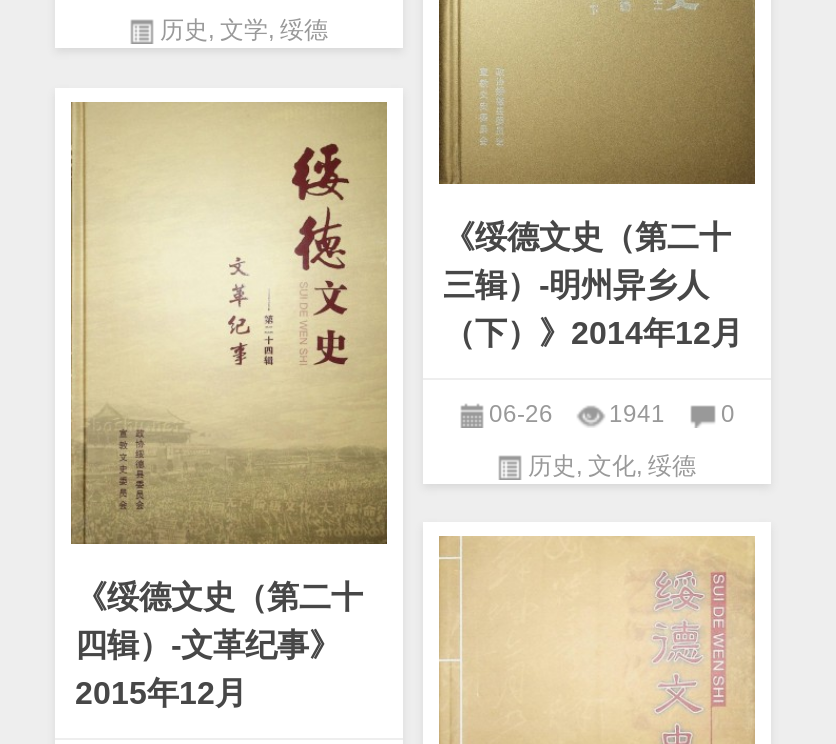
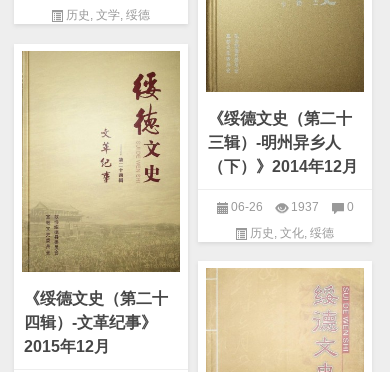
[489,399,735,427] 06-26 1941 0 -> [231,200,354,214] 06-26 1937 0

